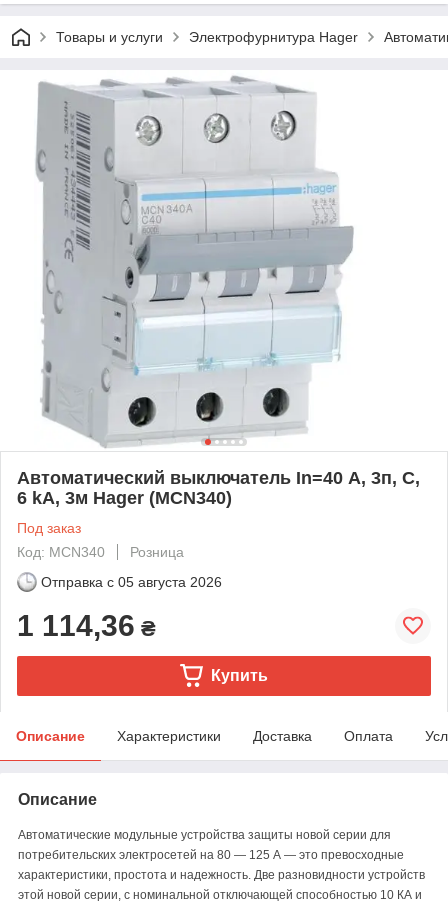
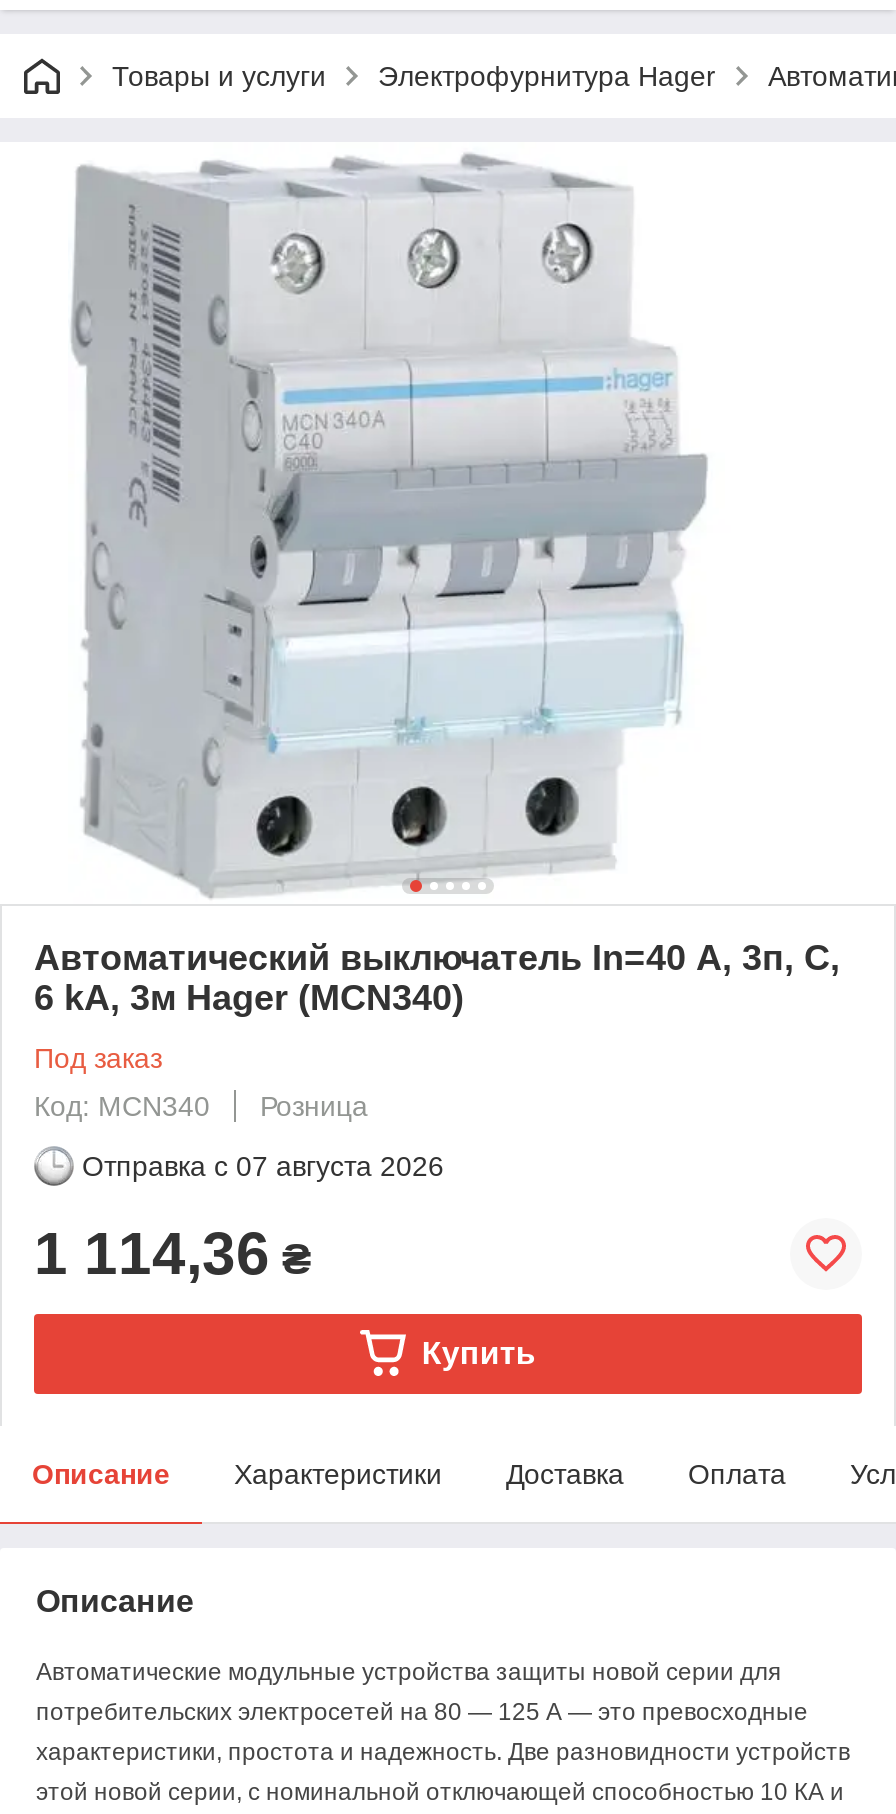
[41,574,222,590] Отправка с 05 августа 2026 -> [82,1150,444,1182] Отправка с 07 августа 2026

